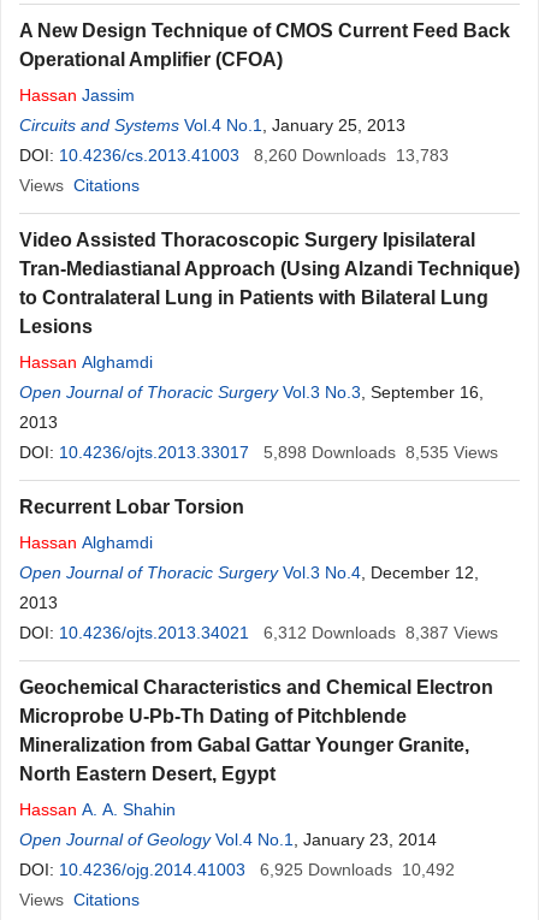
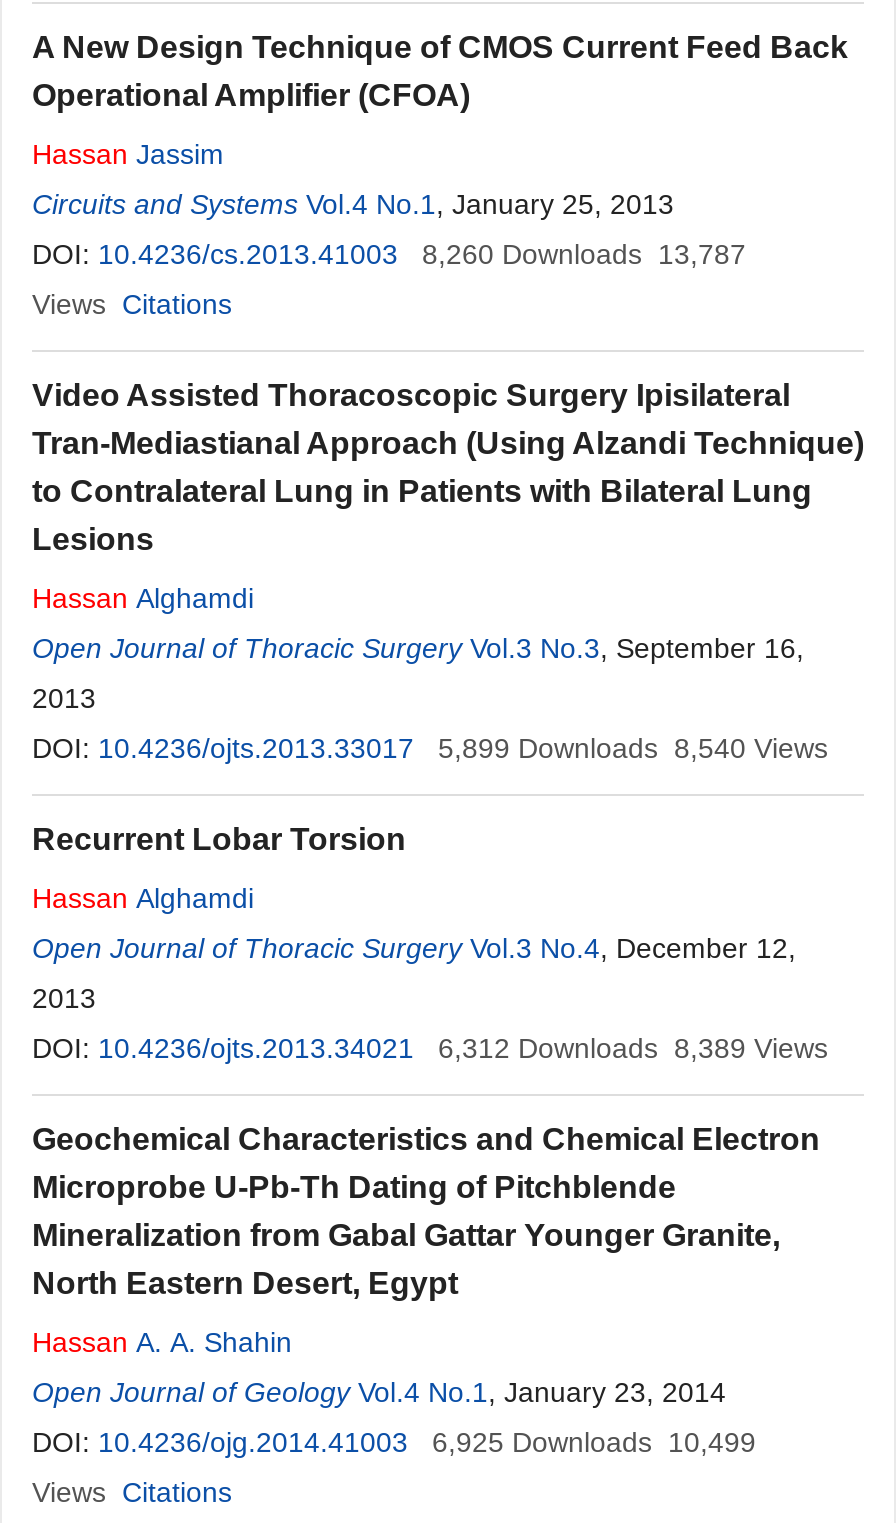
[19,146,449,165] DOI: 10.4236/cs.2013.41003 8,260 Downloads 13,783 -> [32,238,746,270] DOI: 10.4236/cs.2013.41003 8,260 Downloads 13,787
[263,443,498,462] 5,898 Downloads 8,535 Views -> [438,732,828,764] 5,899 Downloads 8,540 Views
[263,623,498,642] 6,312 Downloads 8,387 Views -> [438,1032,828,1064] 6,312 Downloads 8,389 Views
[19,860,455,879] DOI: 10.4236/ojg.2014.41003 6,925 Downloads 10,492 -> [32,1426,756,1458] DOI: 10.4236/ojg.2014.41003 6,925 Downloads 10,499

